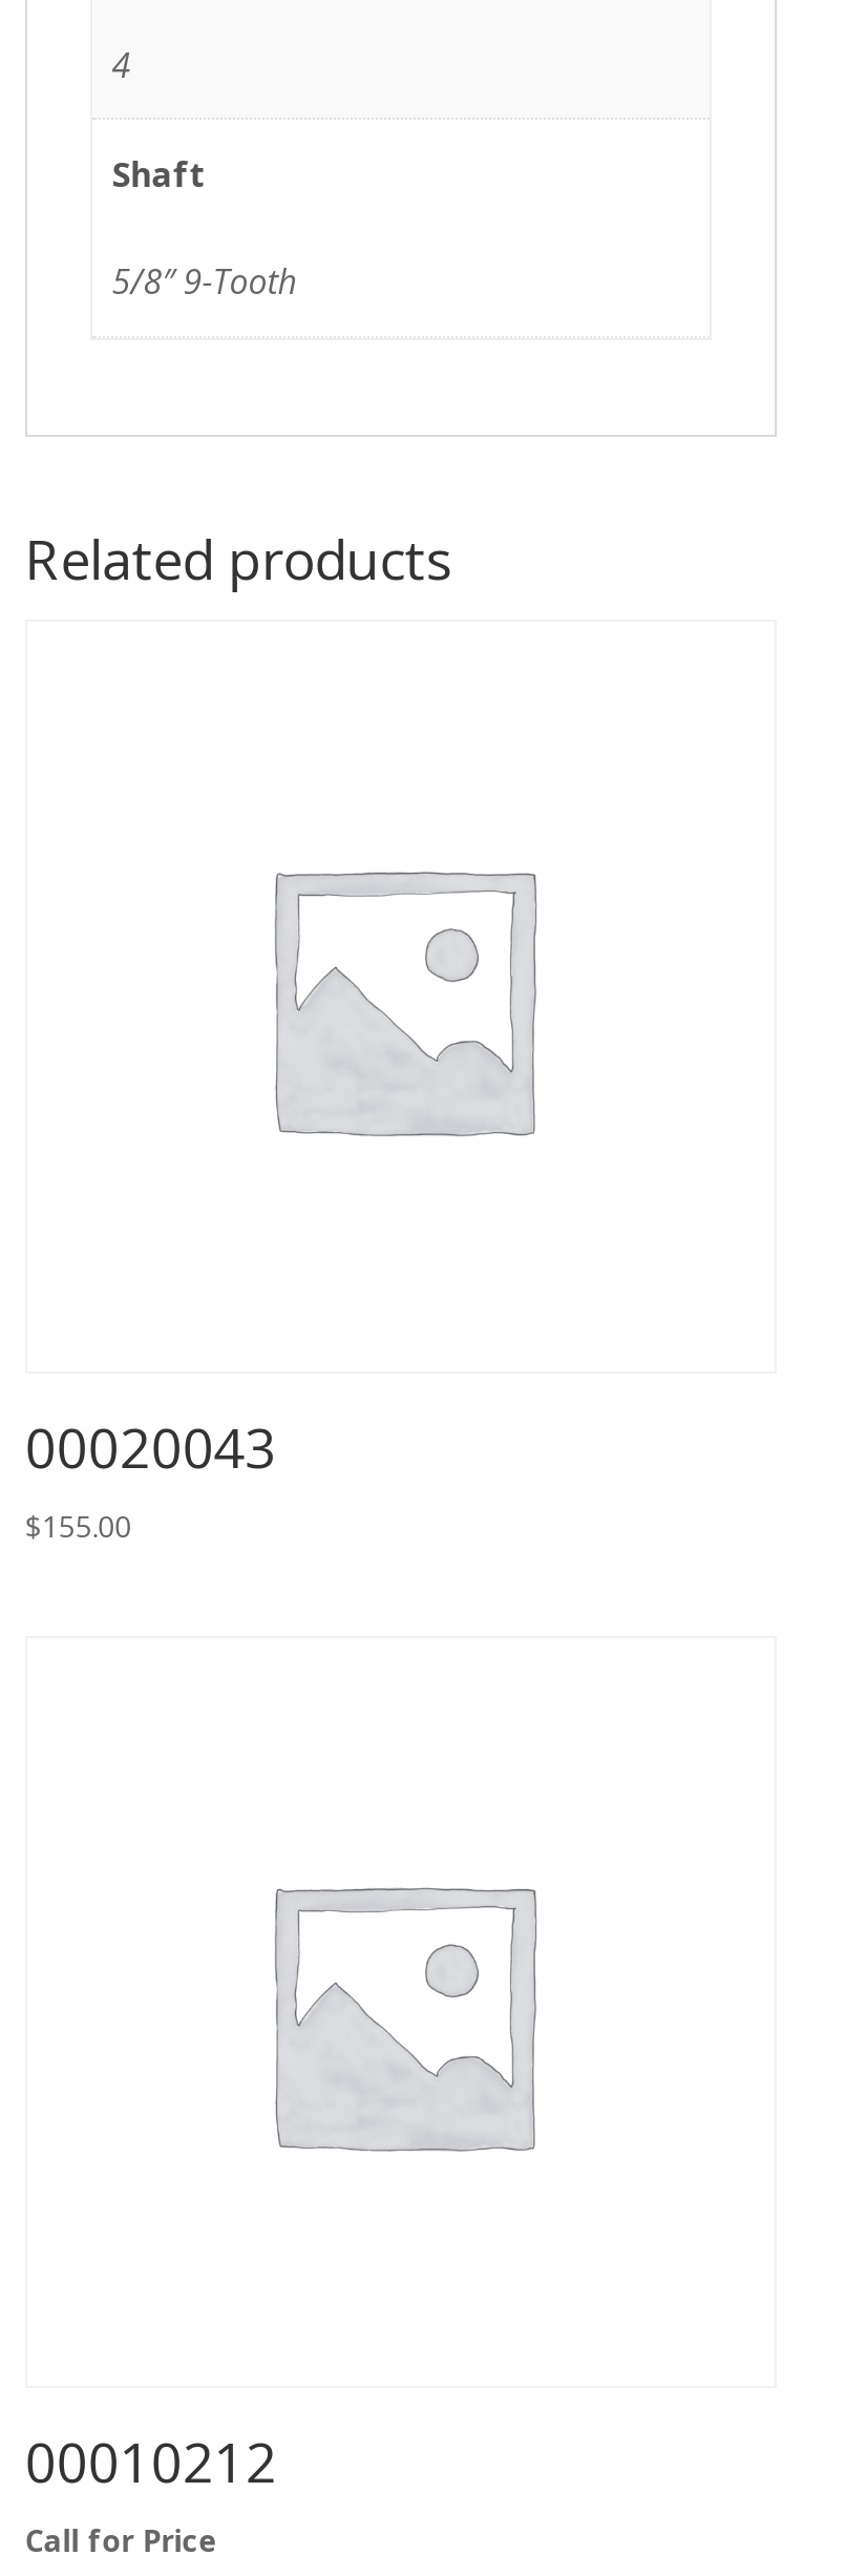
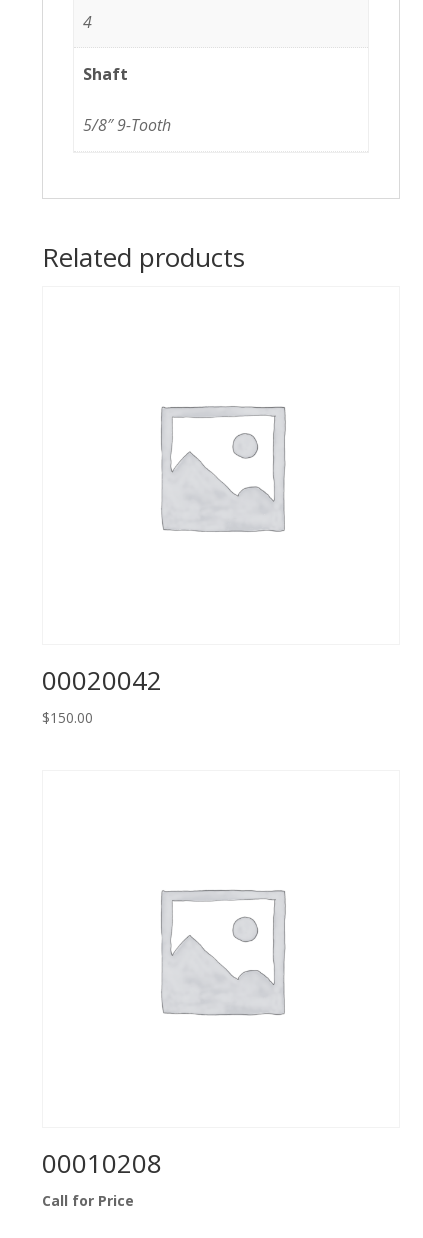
[25,1409,277,1484] 00020043 -> [42,662,162,698] 00020042
[25,1505,132,1545] $155.00 -> [42,708,93,727] $150.00
[25,2425,277,2500] 00010212 -> [42,1145,162,1181] 00010208

